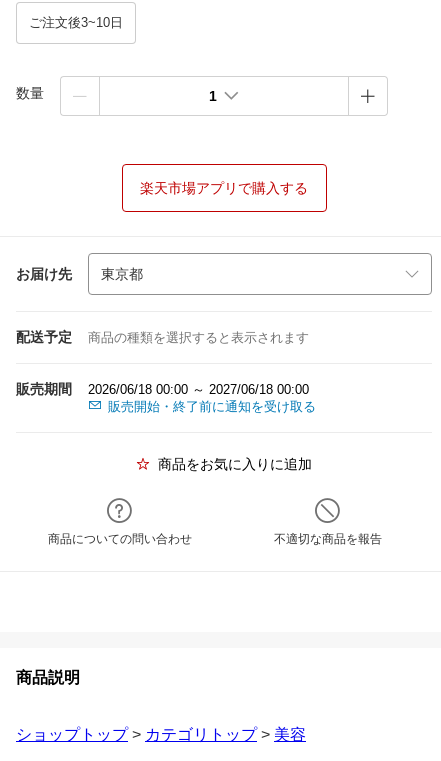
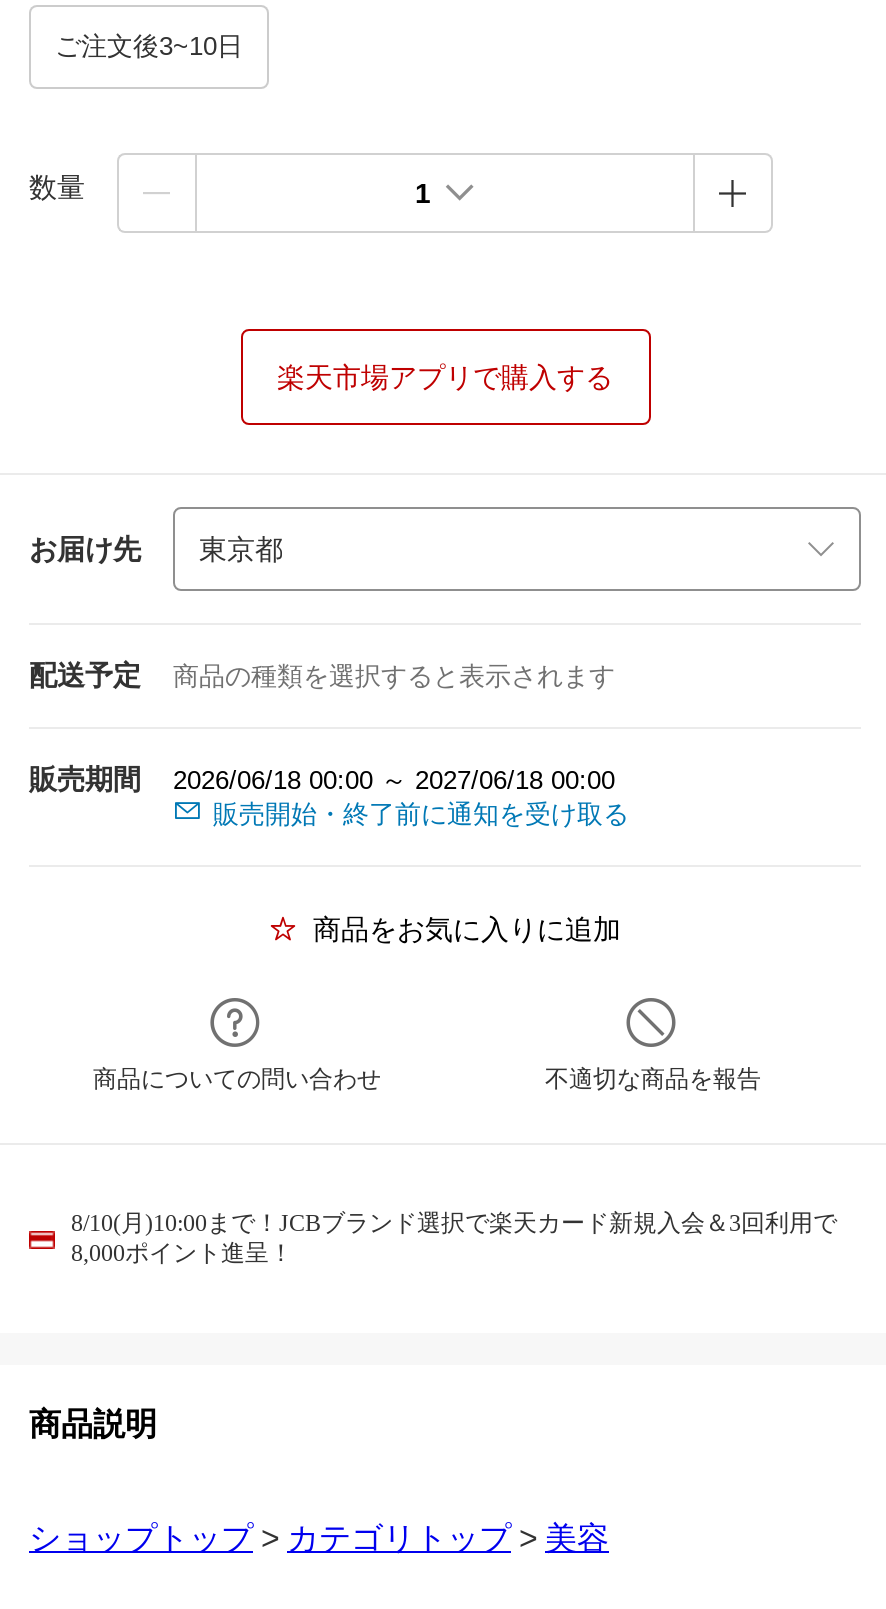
none -> [71,1209,837,1267] 8/10(月)10:00まで！JCBブランド選択で楽天カード新規入会＆3回利用で | 8,000ポイント進呈！

